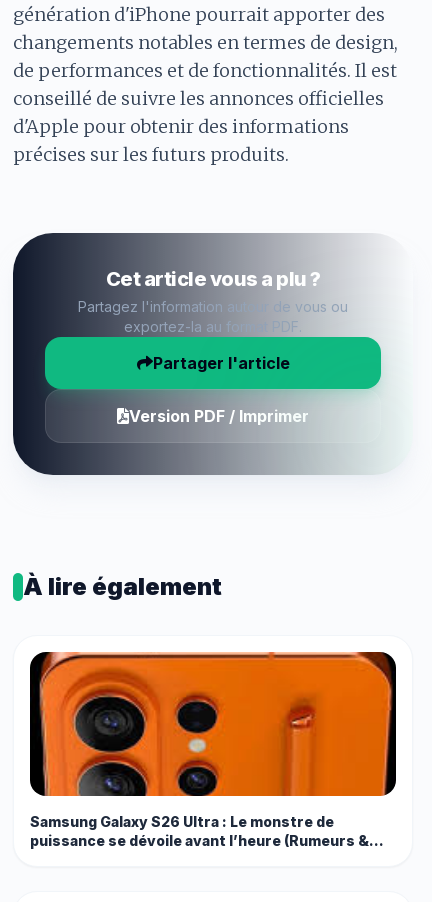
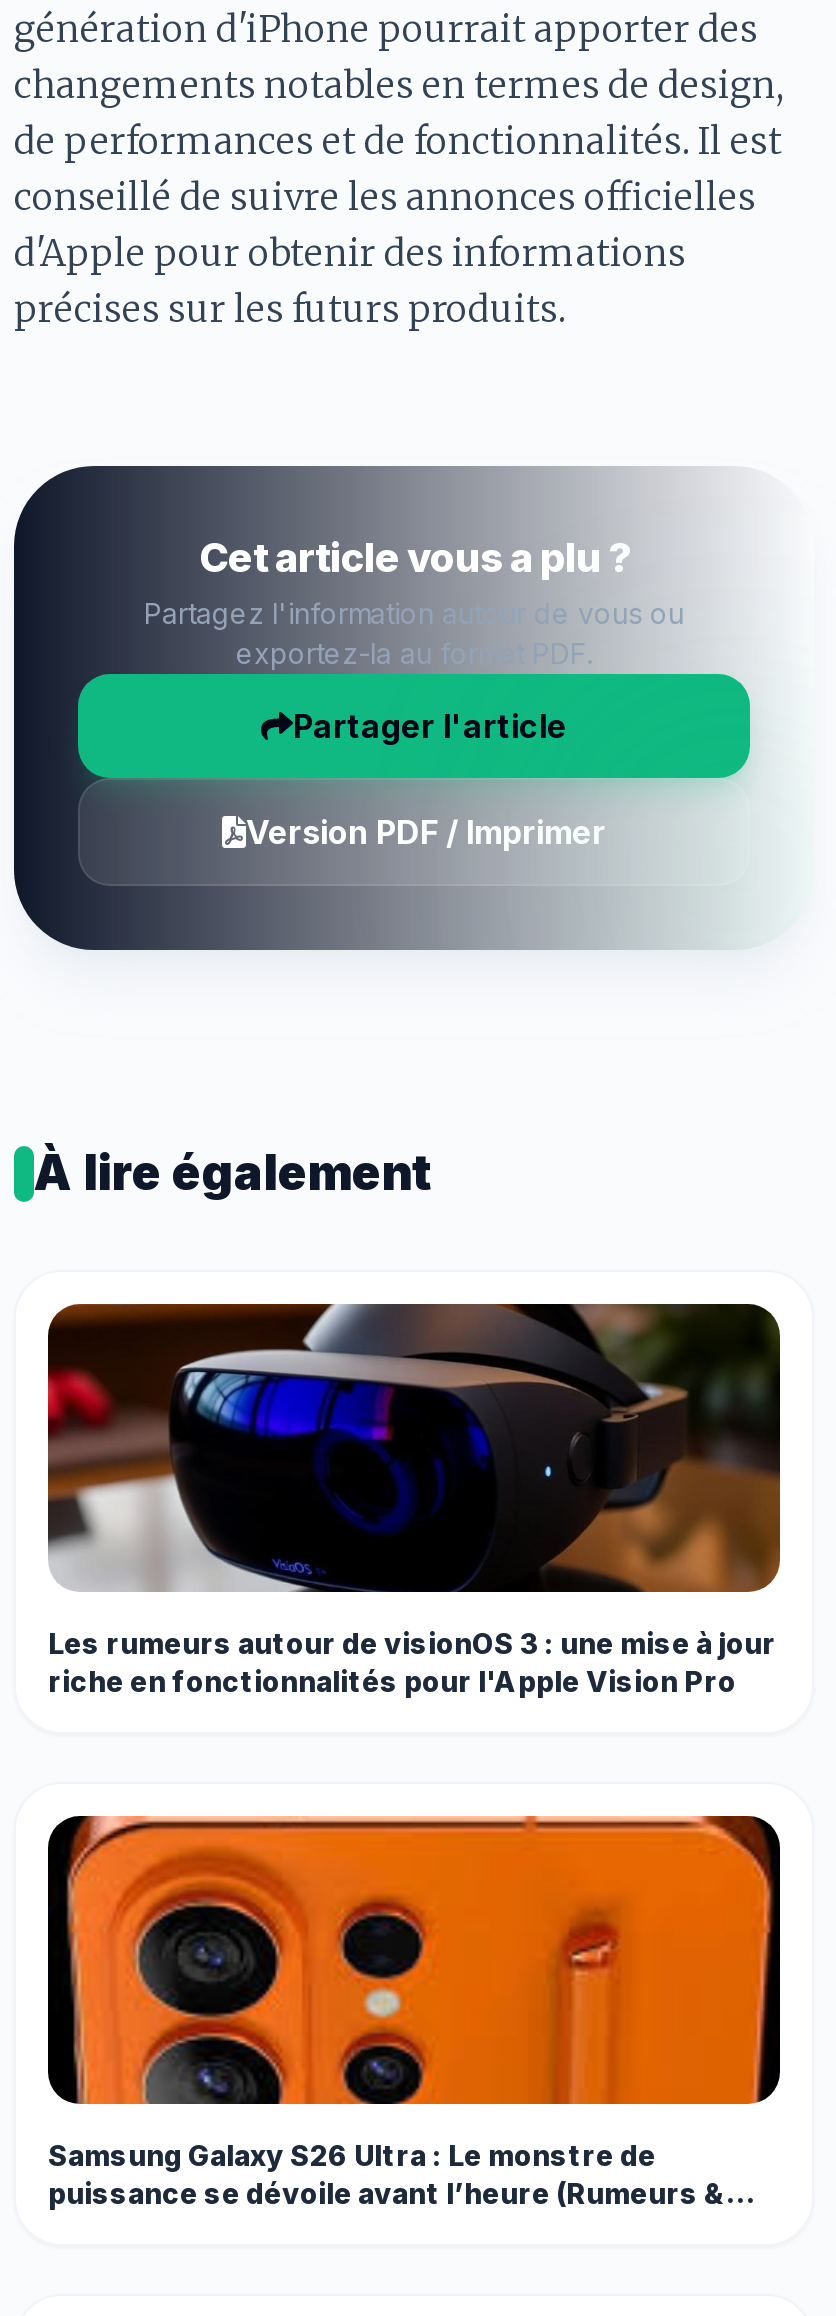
none -> [46,1302,782,1697] [image] | Les rumeurs autour de visionOS 3 : une mise à jour | riche en fonctionnalités pour l'Apple Vision Pro

